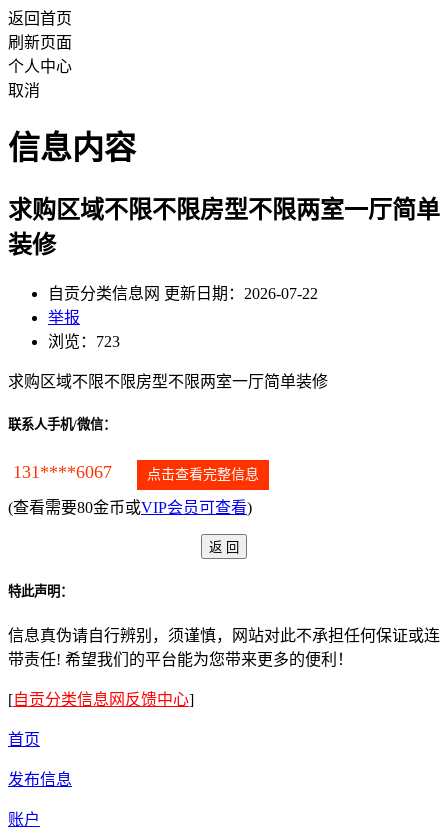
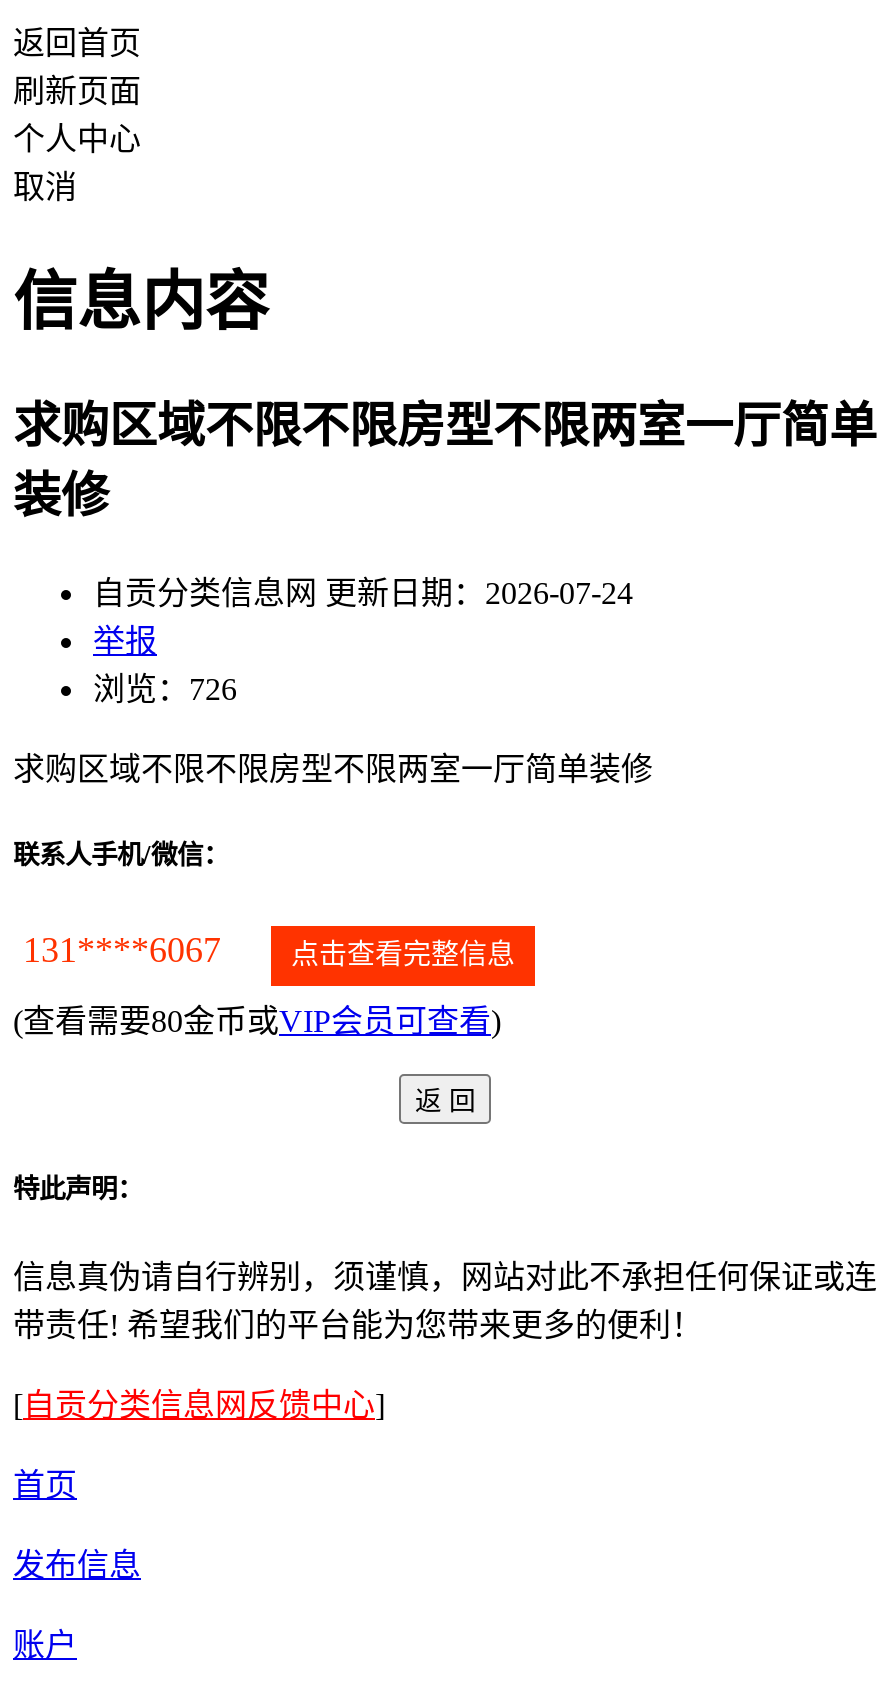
[48,285,318,302] 自贡分类信息网 更新日期：2026-07-22 -> [93,576,633,610] 自贡分类信息网 更新日期：2026-07-24
[48,333,120,350] 浏览：723 -> [93,672,237,706] 浏览：726

